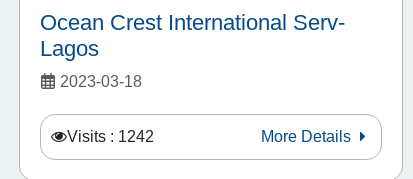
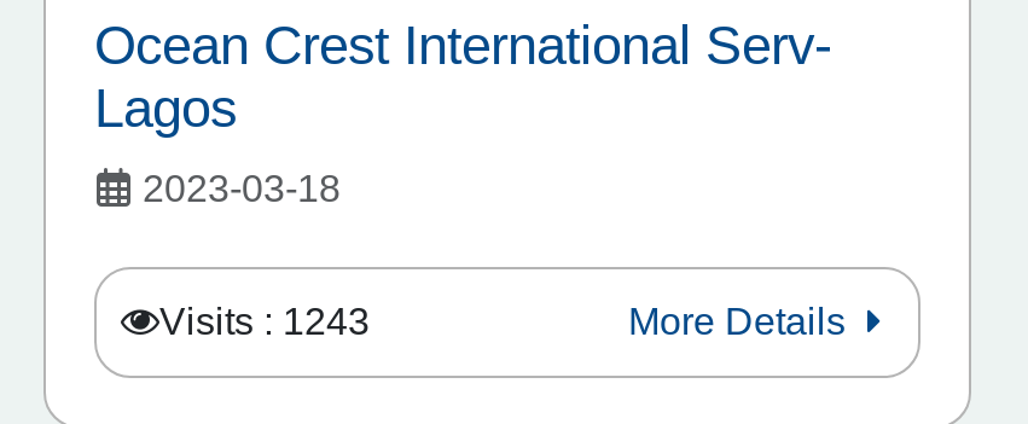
[67,128,154,145] Visits : 1242 -> [159,301,370,342] Visits : 1243

